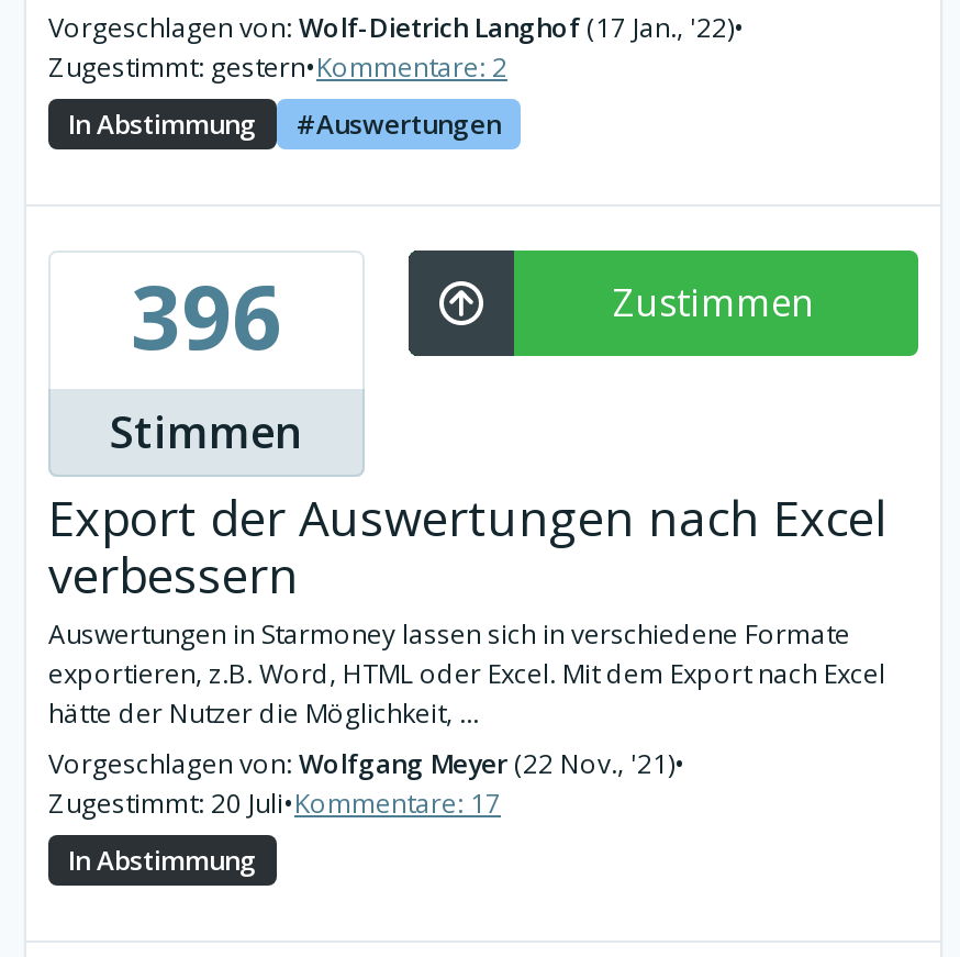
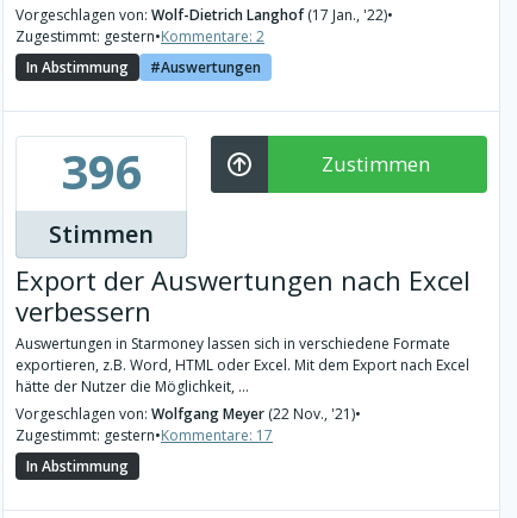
[48,784,501,822] Zugestimmt: 20 Juli•Kommentare: 17 -> [15,425,273,445] Zugestimmt: gestern•Kommentare: 17

